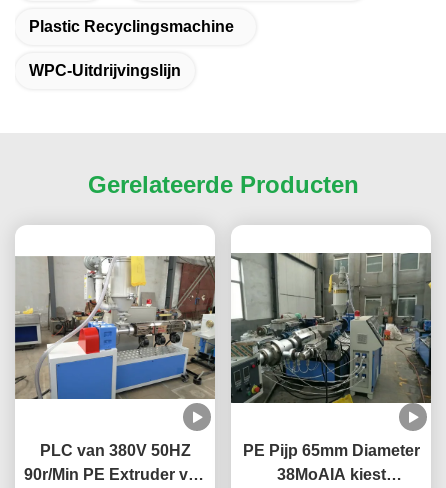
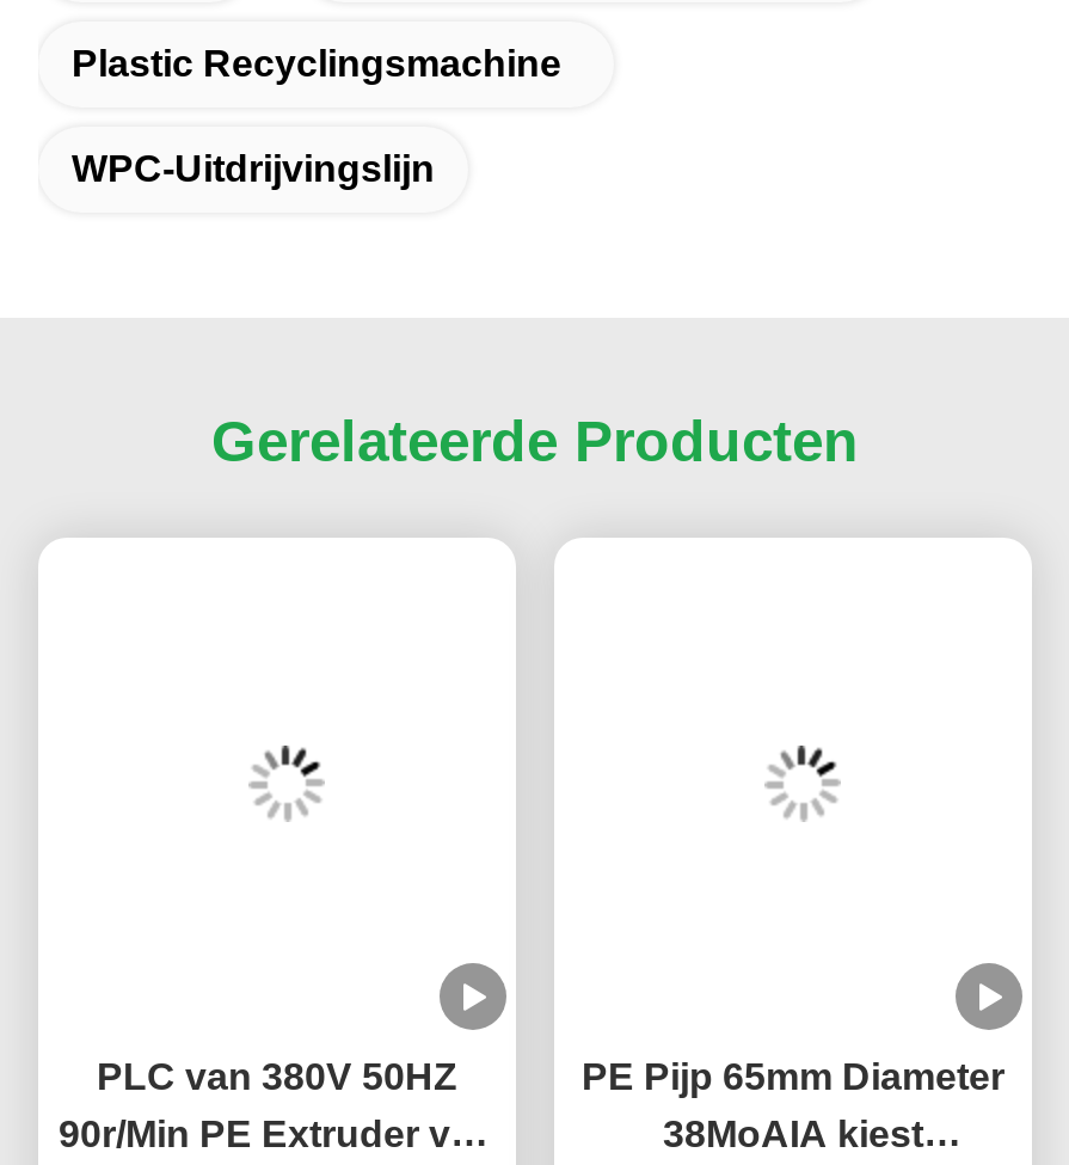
[14,255,216,400] [image] -> none
[230,252,432,404] [image] -> none

